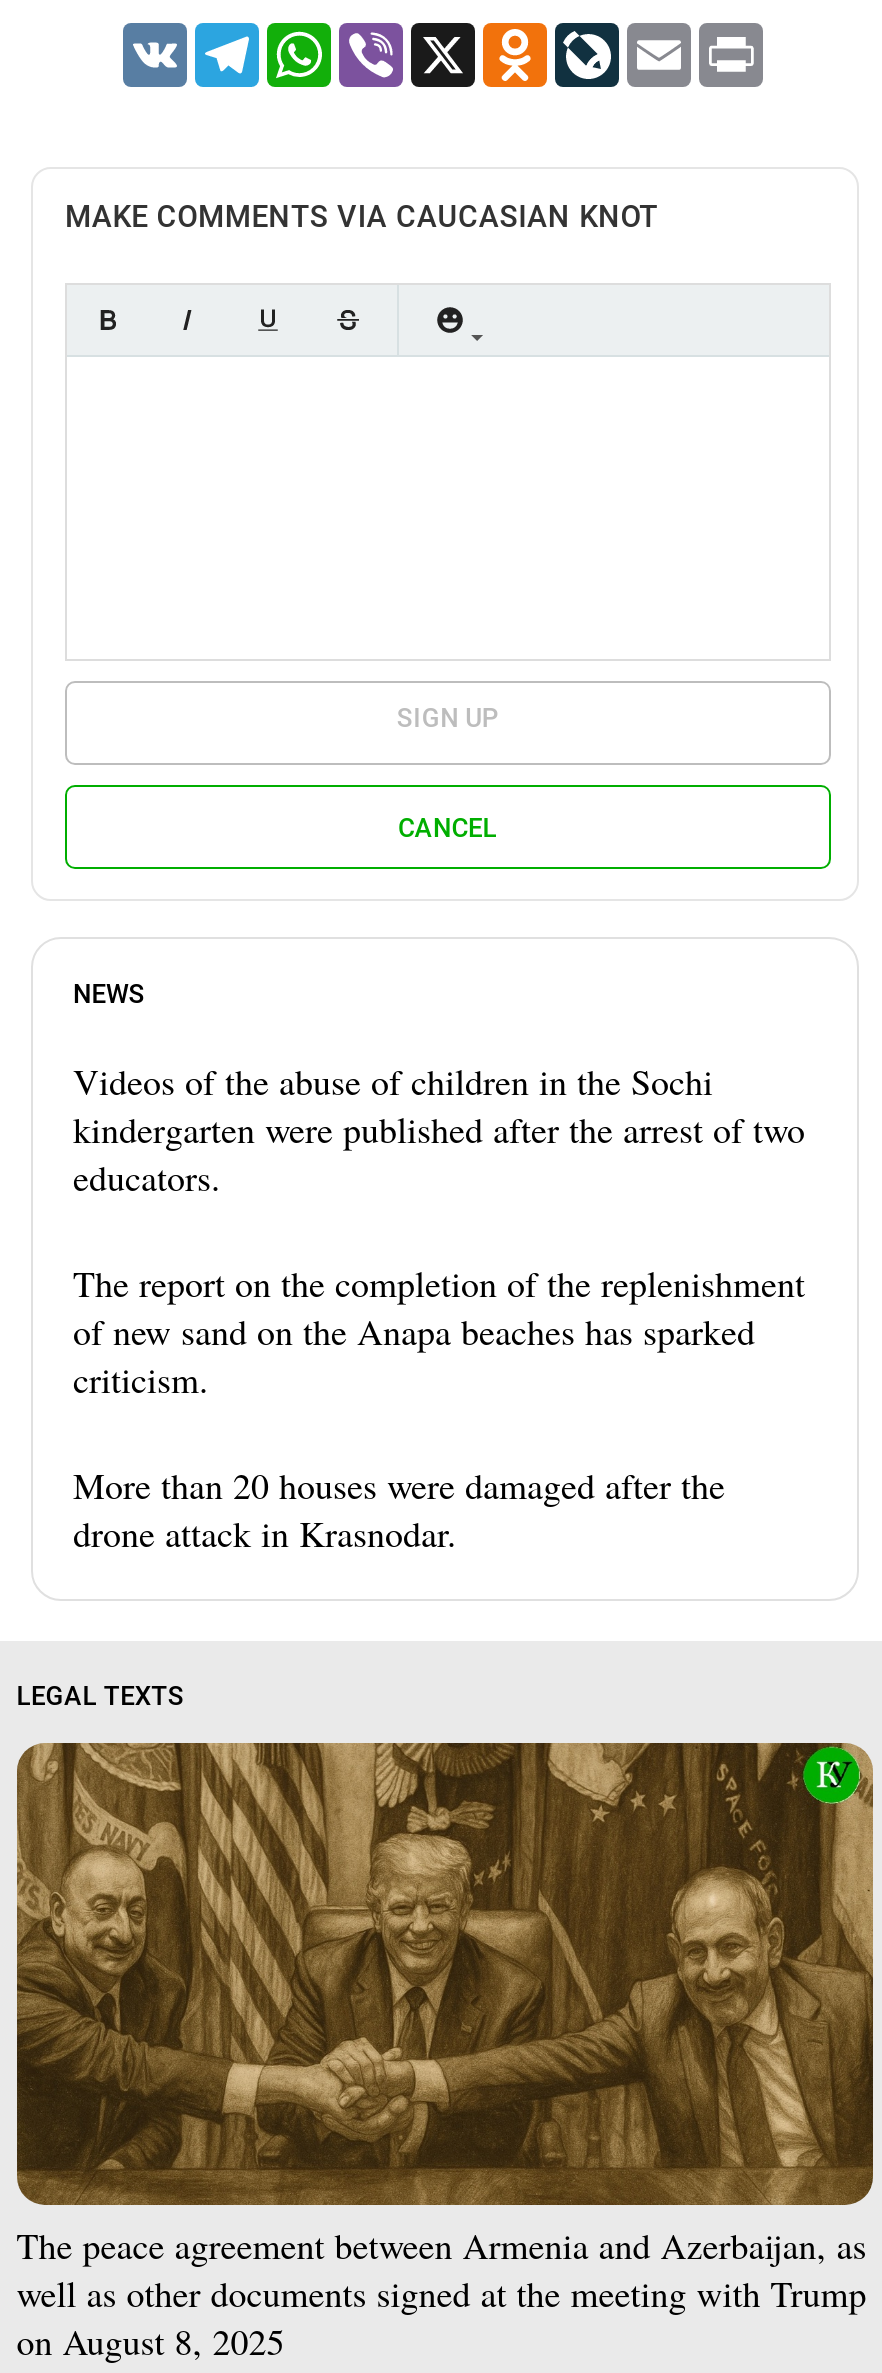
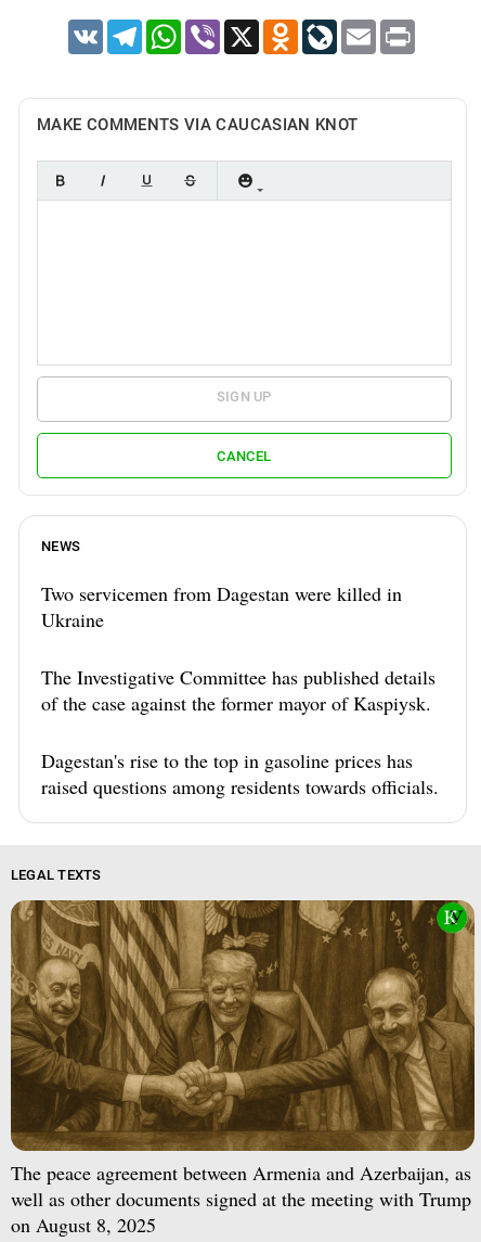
[73,1058,805,1202] Videos of the abuse of children in the Sochi | kindergarten were published after the arrest of two | educators. -> [41,581,402,633] Two servicemen from Dagestan were killed in | Ukraine
[73,1260,805,1404] The report on the completion of the replenishment | of new sand on the Anapa beaches has sparked | criticism. -> [41,664,435,716] The Investigative Committee has published details | of the case against the former mayor of Kaspiysk.
[73,1462,725,1558] More than 20 houses were damaged after the | drone attack in Krasnodar. -> [41,748,439,800] Dagestan's rise to the top in gasoline prices has | raised questions among residents towards officials.

